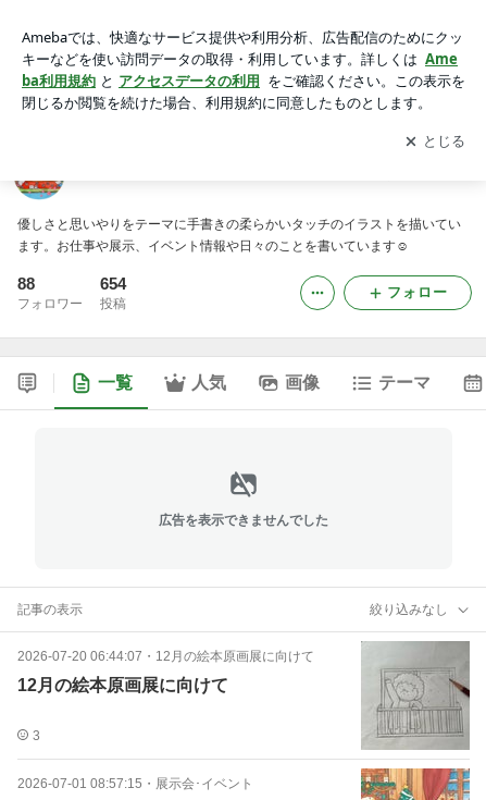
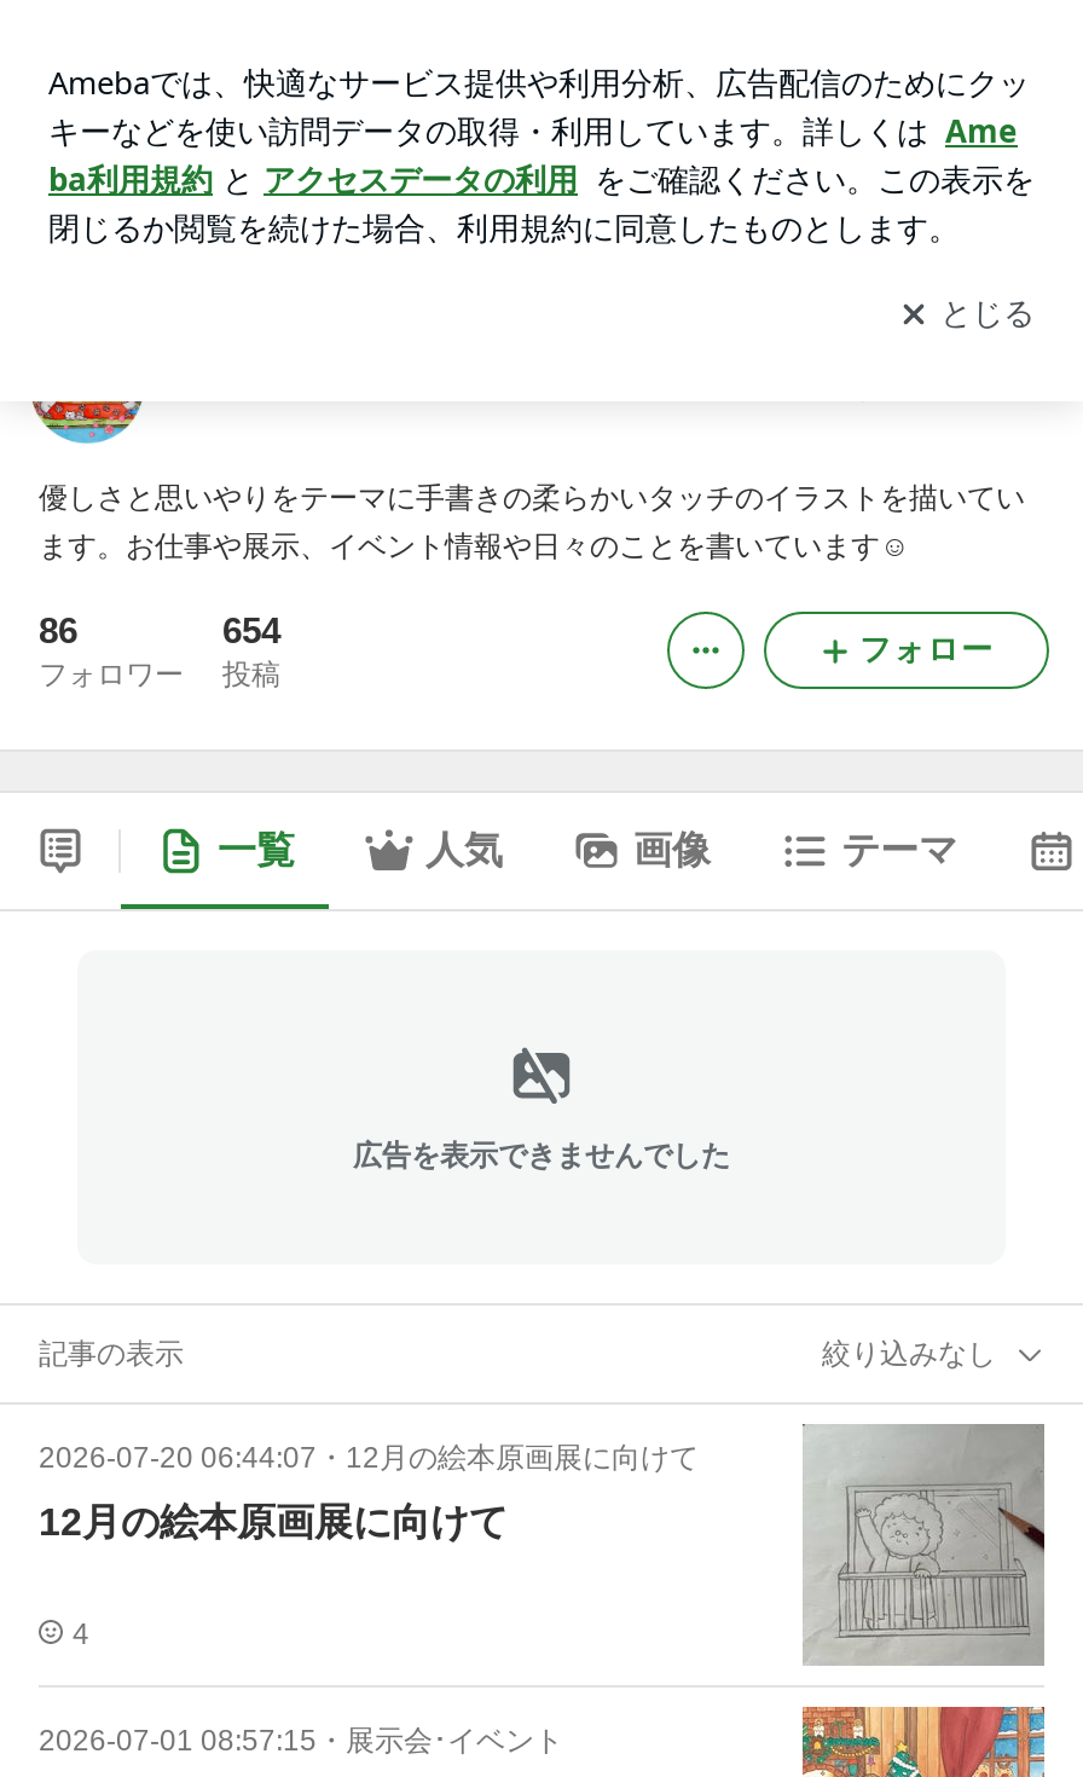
[17,274,35,293] 88 -> [39,609,77,650] 86
[33,728,40,743] 3 -> [73,1617,89,1651] 4

